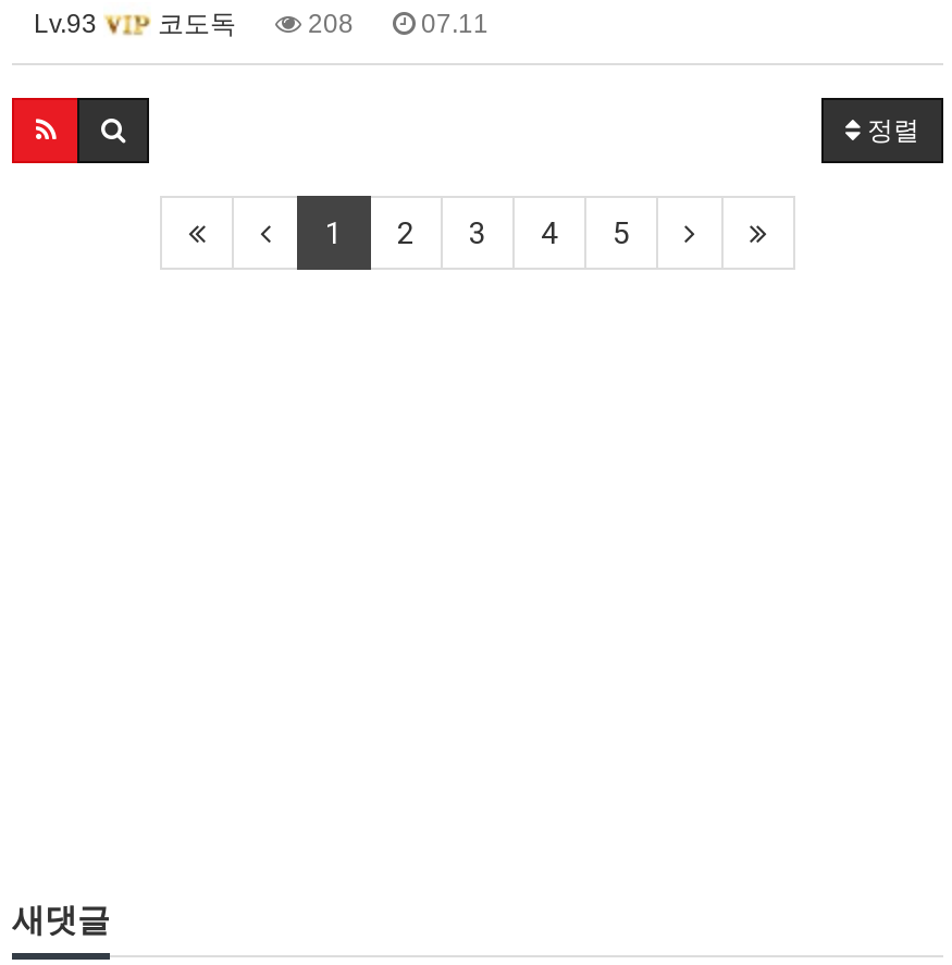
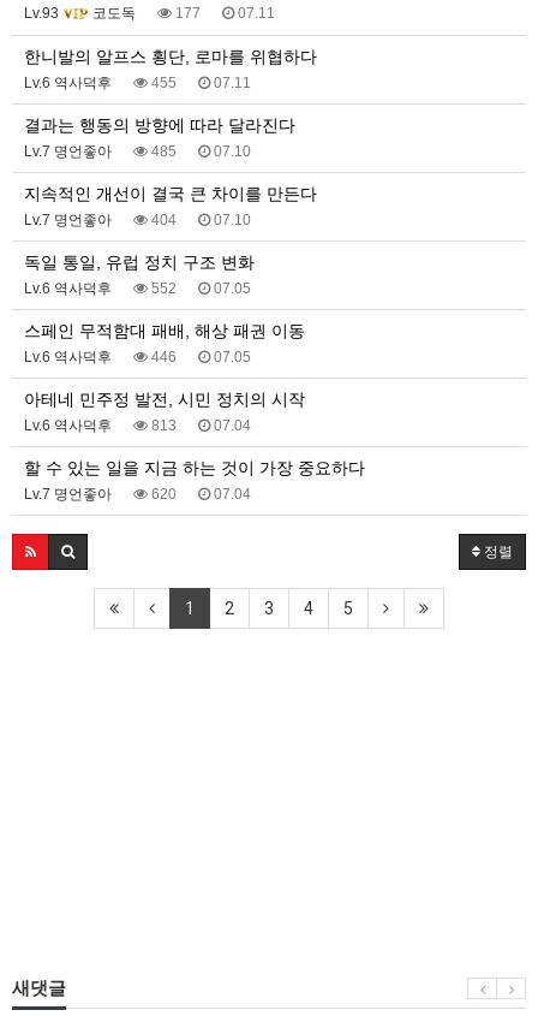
[301,9,489,39] 208 07.11 -> [172,5,275,22] 177 07.11
none -> [24,47,365,503] 한니발의 알프스 횡단, 로마를 위협하다 | Lv.6 역사덕후 | 455 | 07.11 | 결과는 행동의 방향에 따라 달라진다 | Lv.7 명언좋아 | 485 | 07.10 | 지속적인 개선이 결국 큰 차이를 만든다 | Lv.7 명언좋아 | 404 | 07.10 | 독일 통일, 유럽 정치 구조 변화 | Lv.6 역사덕후 | 552 | 07.05 | 스페인 무적함대 패배, 해상 패권 이동 | Lv.6 역사덕후 | 446 | 07.05 | 아테네 민주정 발전, 시민 정치의 시작 | Lv.6 역사덕후 | 813 | 07.04 | 할 수 있는 일을 지금 하는 것이 가장 중요하다 | Lv.7 명언좋아 | 620 | 07.04

